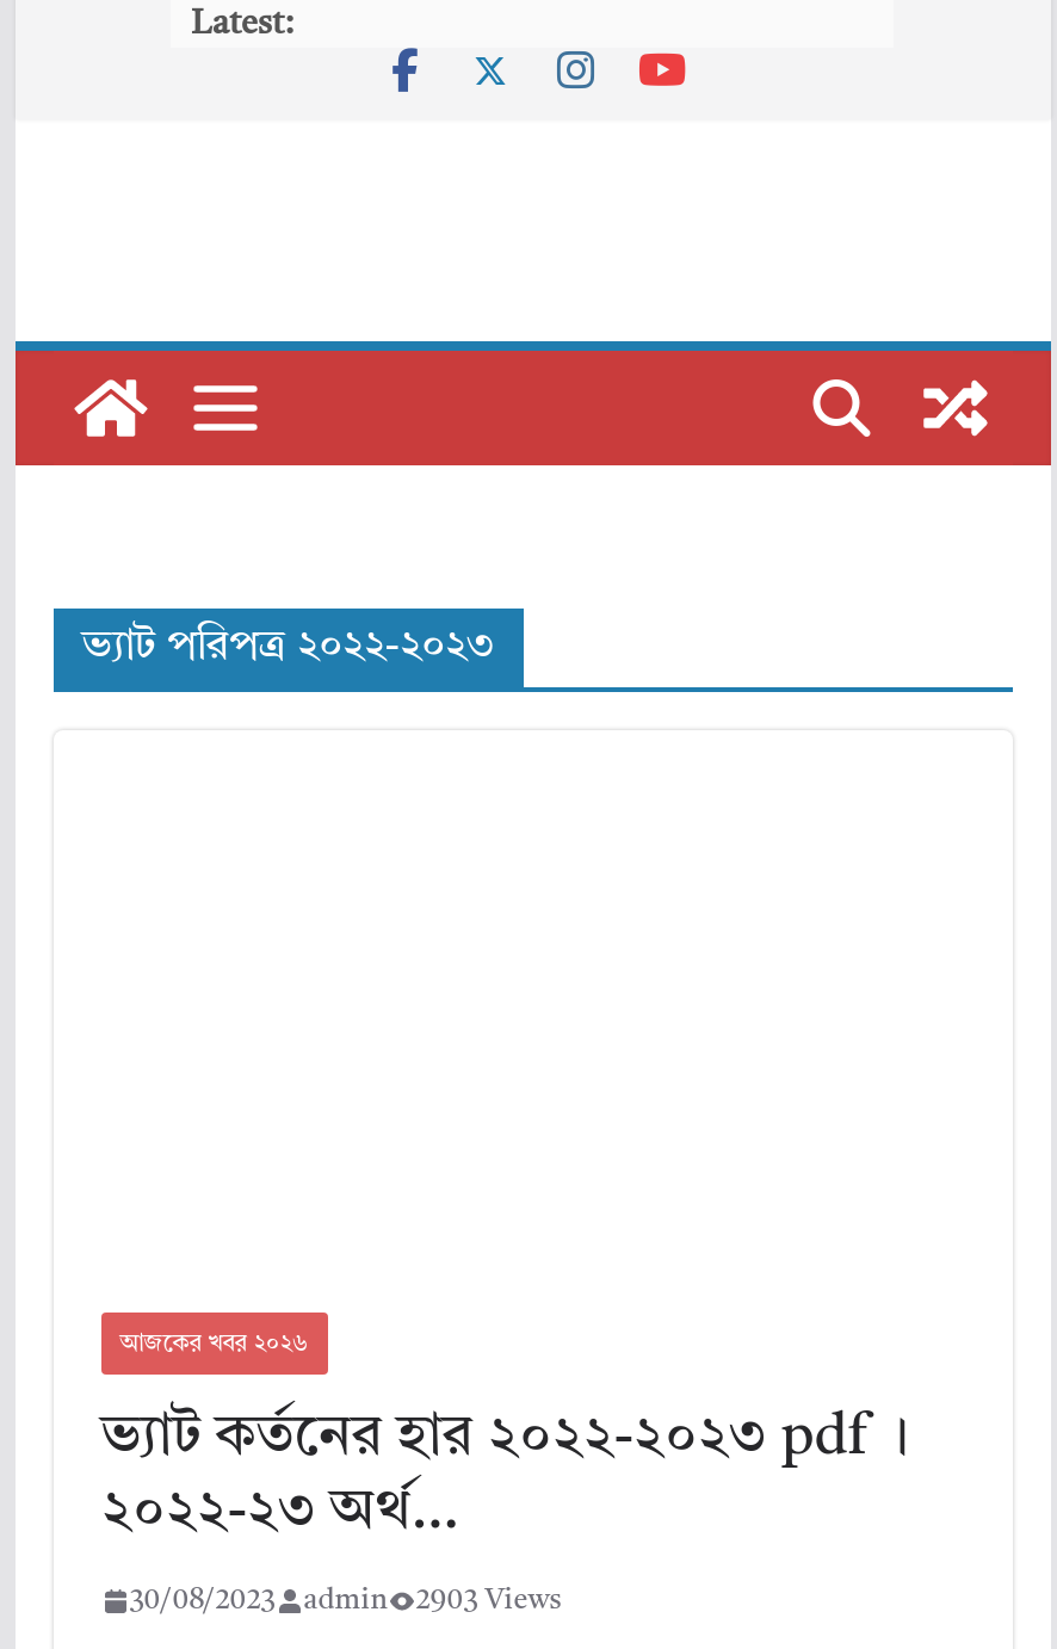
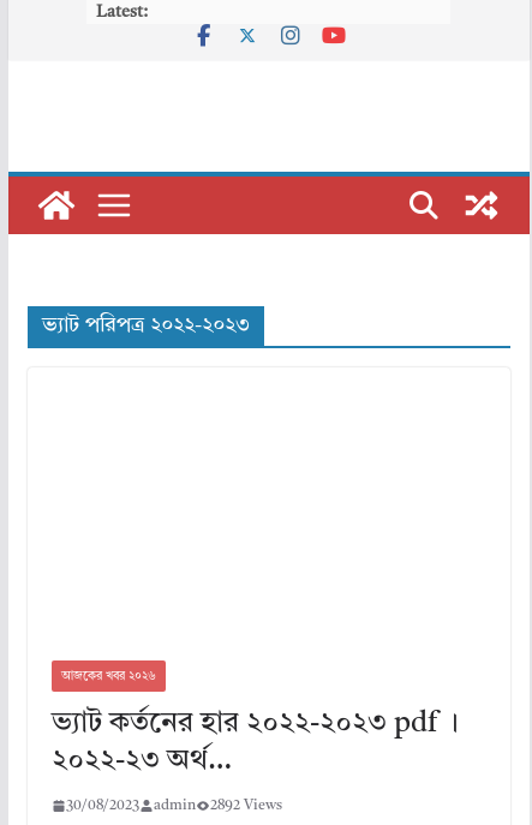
[129,1587,561,1615] 30/08/2023 admin 2903 Views -> [66,798,282,813] 30/08/2023 admin 2892 Views

